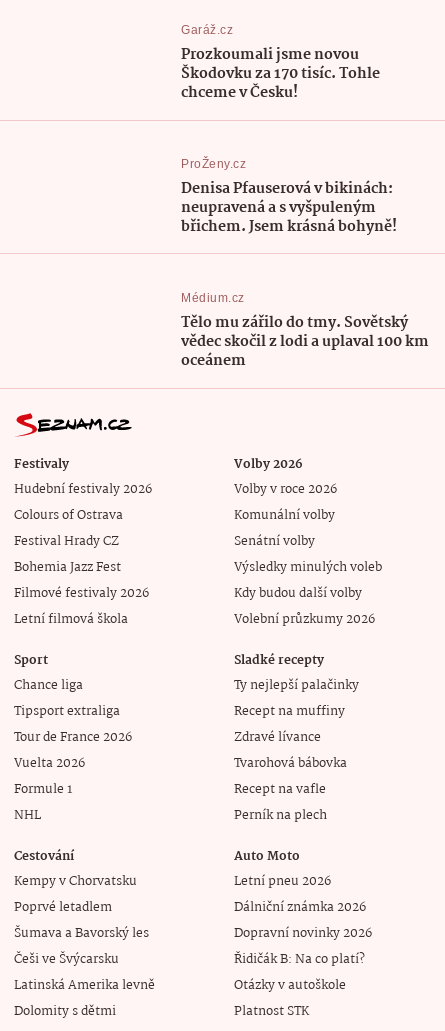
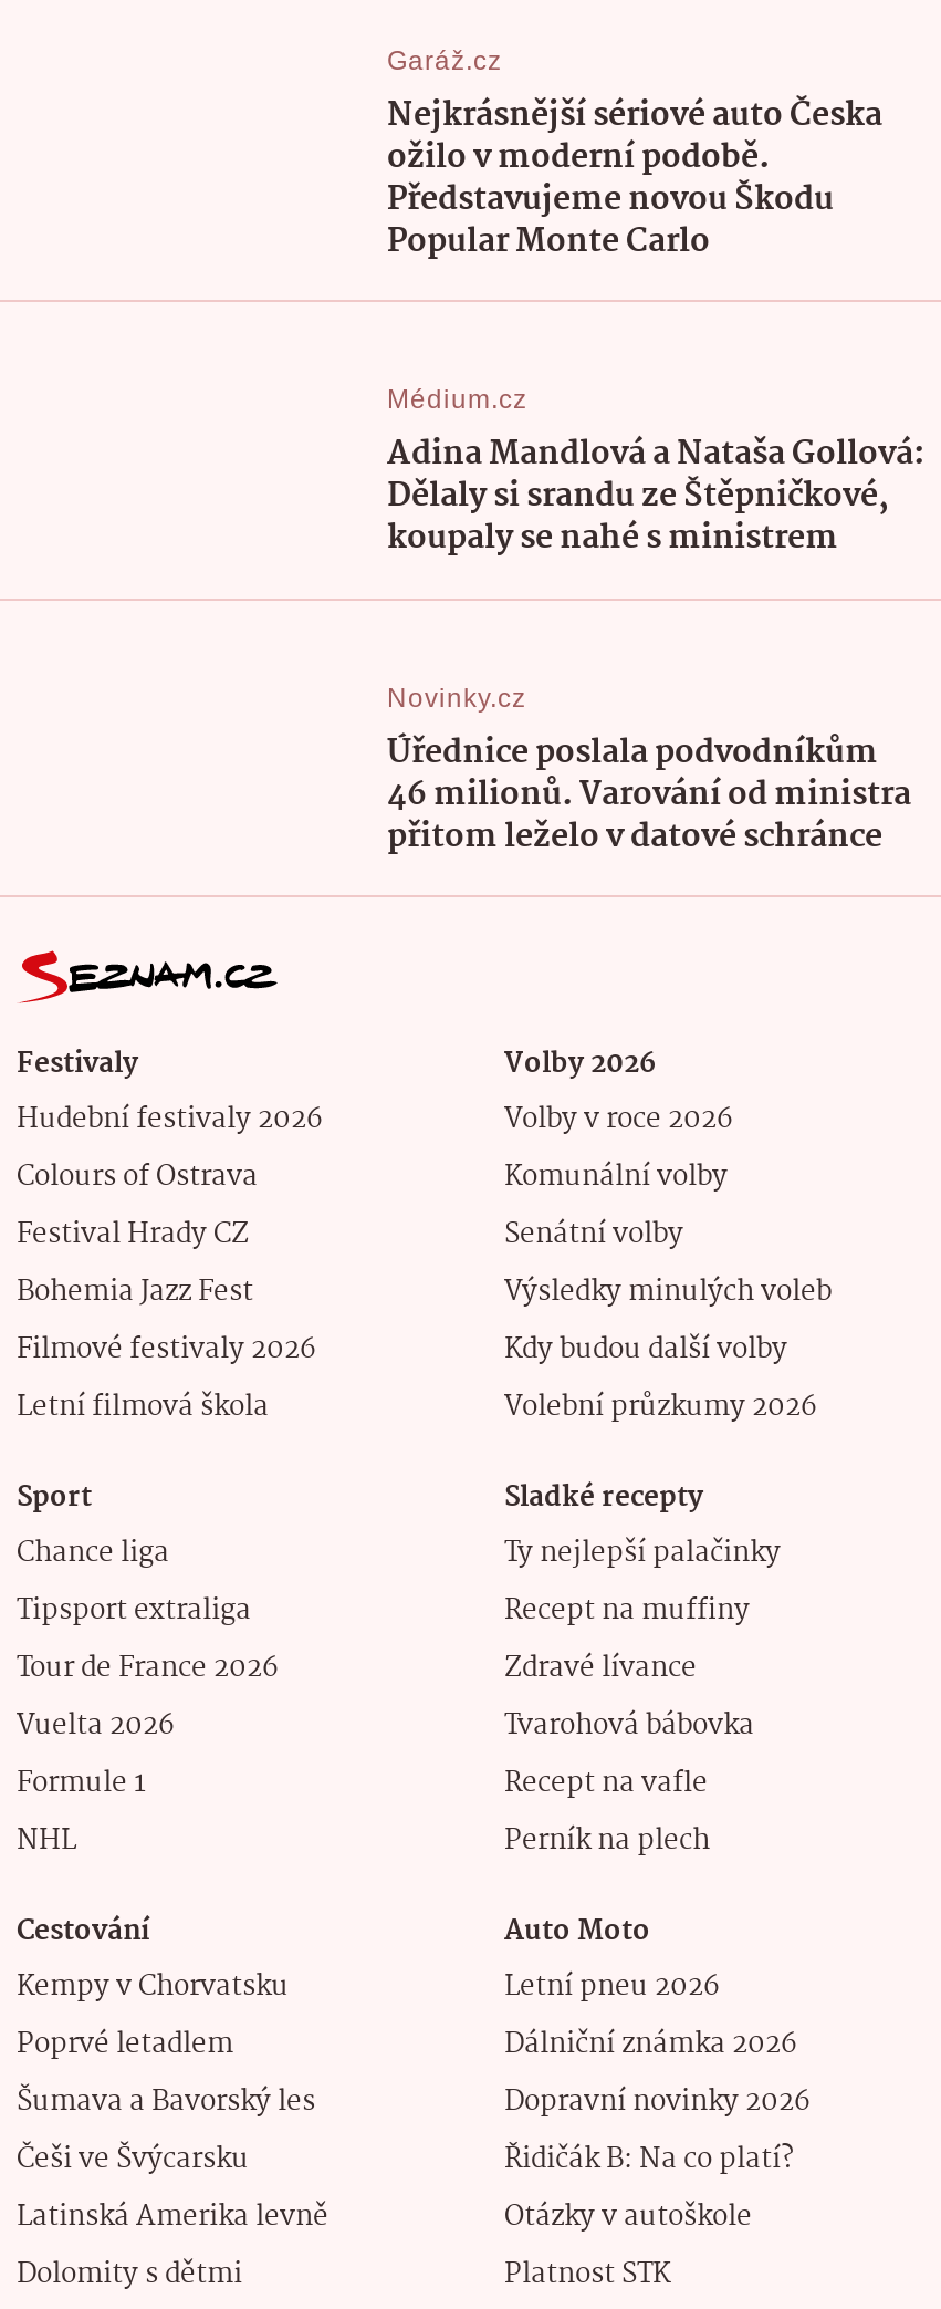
[181,43,397,239] Prozkoumali jsme novou | Škodovku za 170 tisíc. Tohle | chceme v Česku! | ProŽeny.cz | Denisa Pfauserová v bikinách: | neupravená a s vyšpuleným | břichem. Jsem krásná bohyně! -> [387,91,882,270] Nejkrásnější sériové auto Česka | ožilo v moderní podobě. | Představujeme novou Škodu | Popular Monte Carlo
moved [181,291,245,305] -> [387,385,527,416]: Médium.cz
[181,311,429,373] Tělo mu zářilo do tmy. Sovětský | vědec skočil z lodi a uplaval 100 km | oceánem -> [387,429,924,863] Adina Mandlová a Nataša Gollová: | Dělaly si srandu ze Štěpničkové, | koupaly se nahé s ministrem | Novinky.cz | Úřednice poslala podvodníkům | 46 milionů. Varování od ministra | přitom leželo v datové schránce

